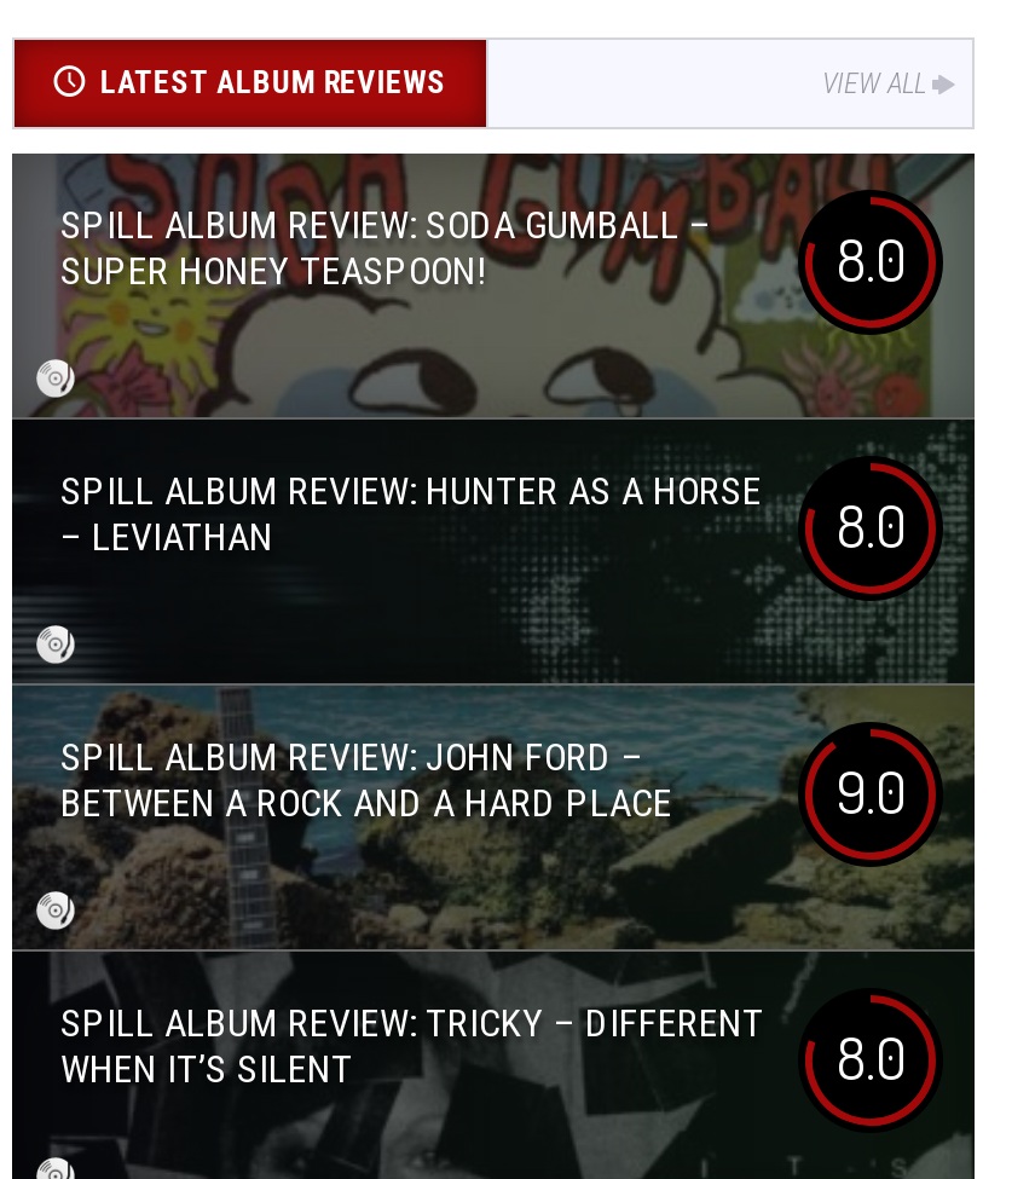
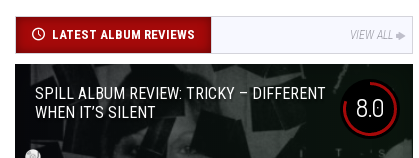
[12,154,975,952] [image] | SPILL ALBUM REVIEW: SODA GUMBALL – | SUPER HONEY TEASPOON! | 8.0 | SPILL ALBUM REVIEW: HUNTER AS A HORSE | – LEVIATHAN | 8.0 | SPILL ALBUM REVIEW: JOHN FORD – | BETWEEN A ROCK AND A HARD PLACE | 9.0 -> none

